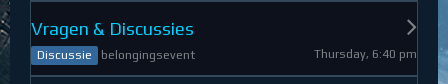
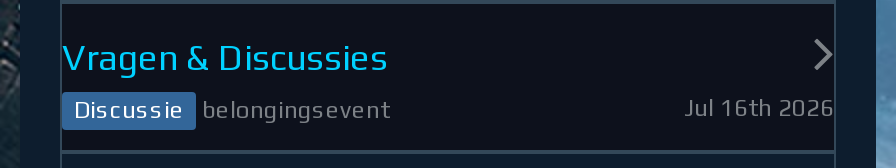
[314,47,417,61] Thursday, 6:40 pm -> [684,94,834,122] Jul 16th 2026

